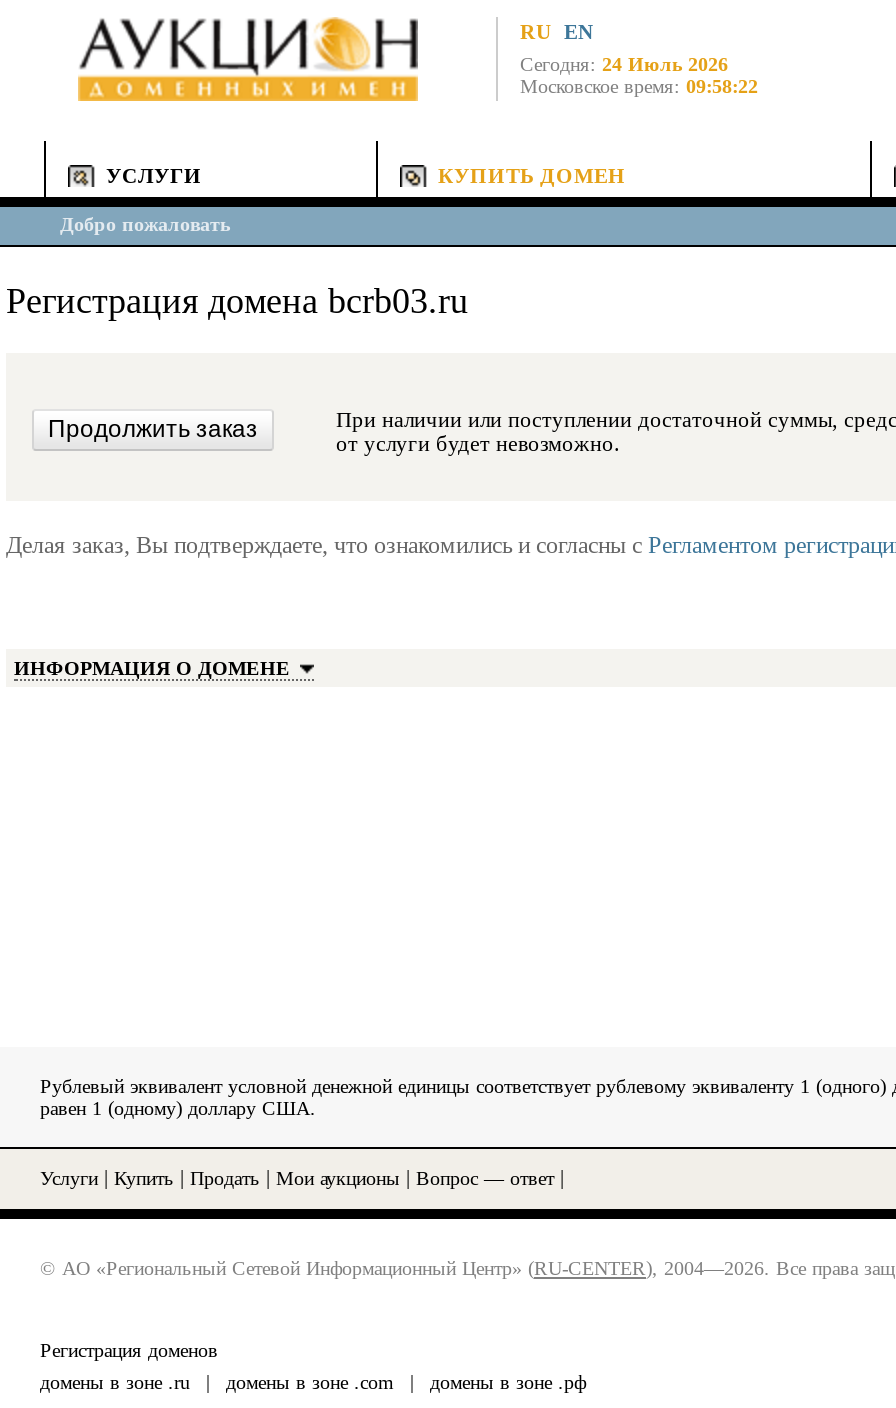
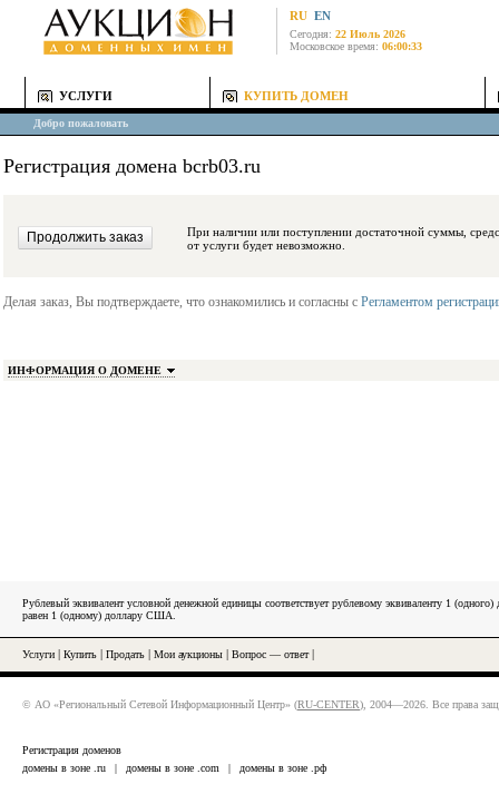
[520,53,728,75] Сегодня: 24 Июль 2026 -> [290,28,405,40] Сегодня: 22 Июль 2026
[520,75,758,97] Московское время: 09:58:22 -> [290,40,422,52] Московское время: 06:00:33

